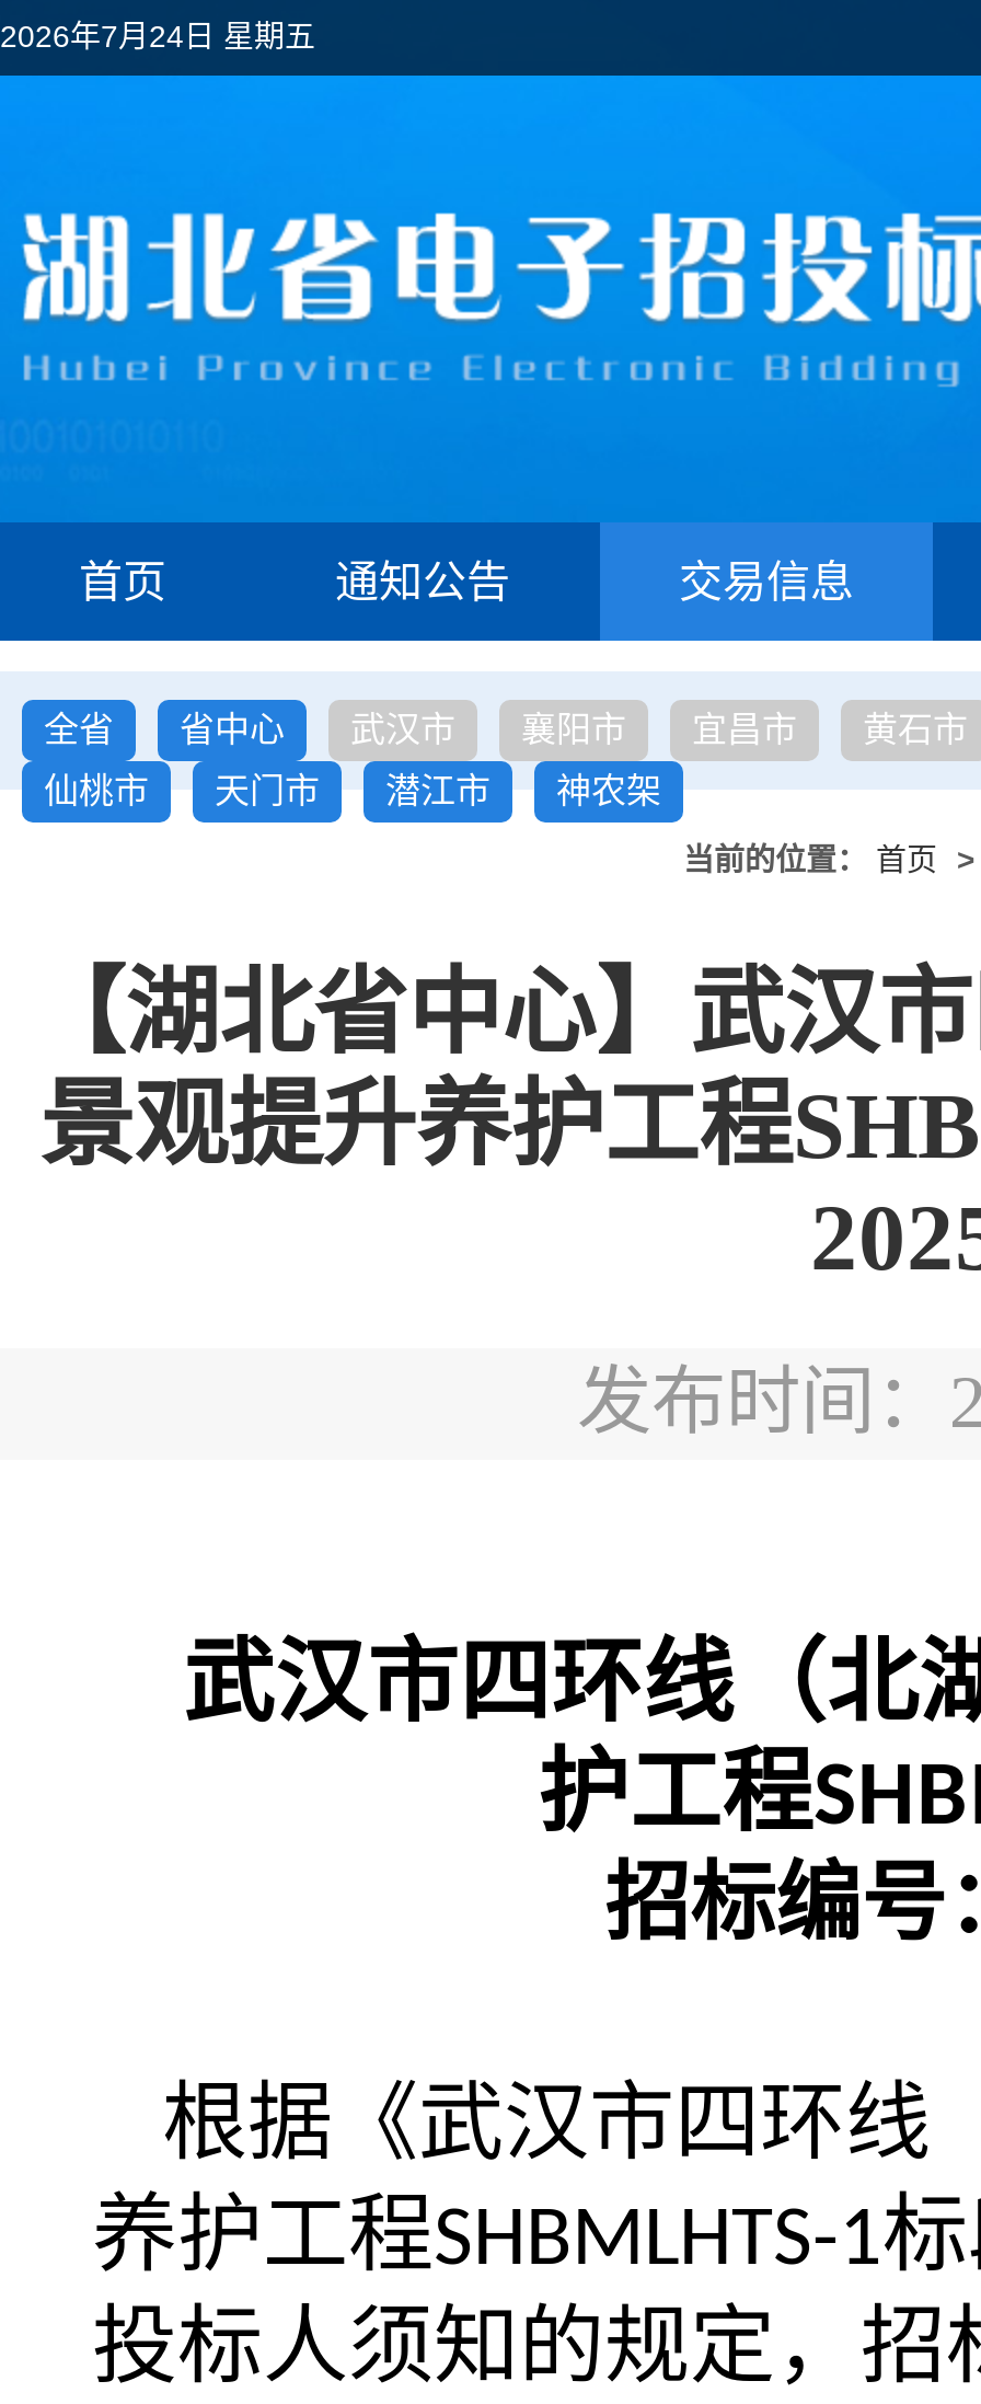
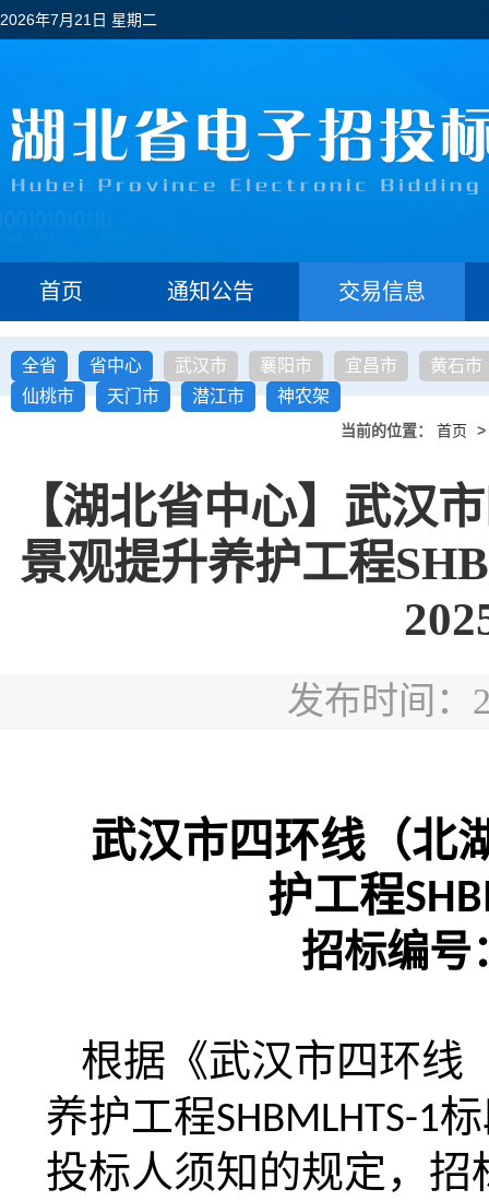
[0,19,315,54] 2026年7月24日 星期五 -> [0,11,157,28] 2026年7月21日 星期二

